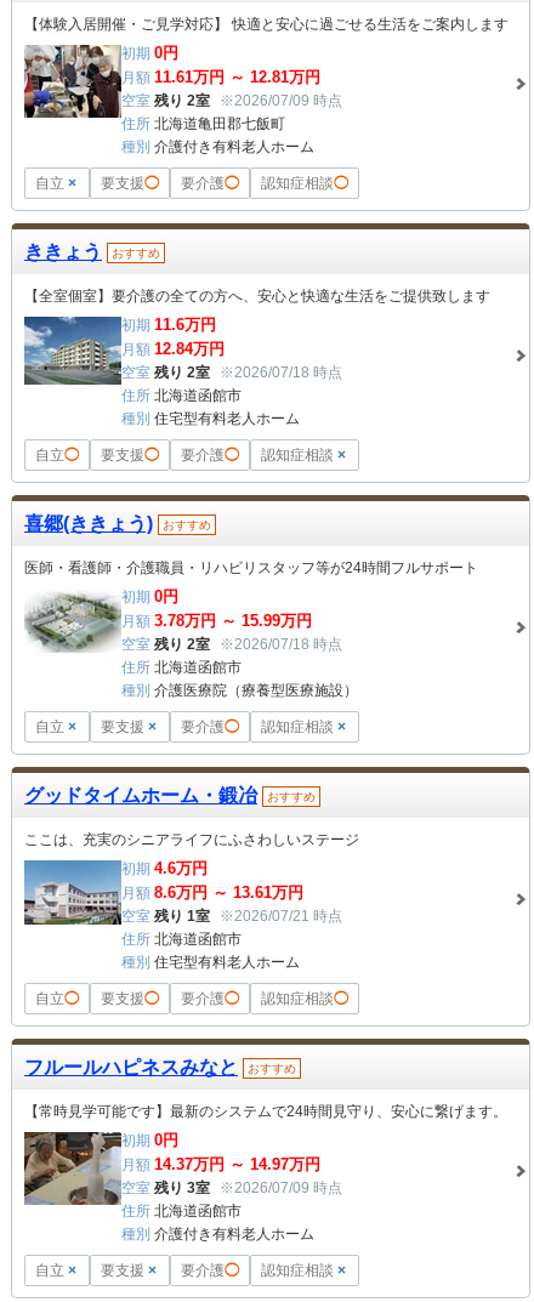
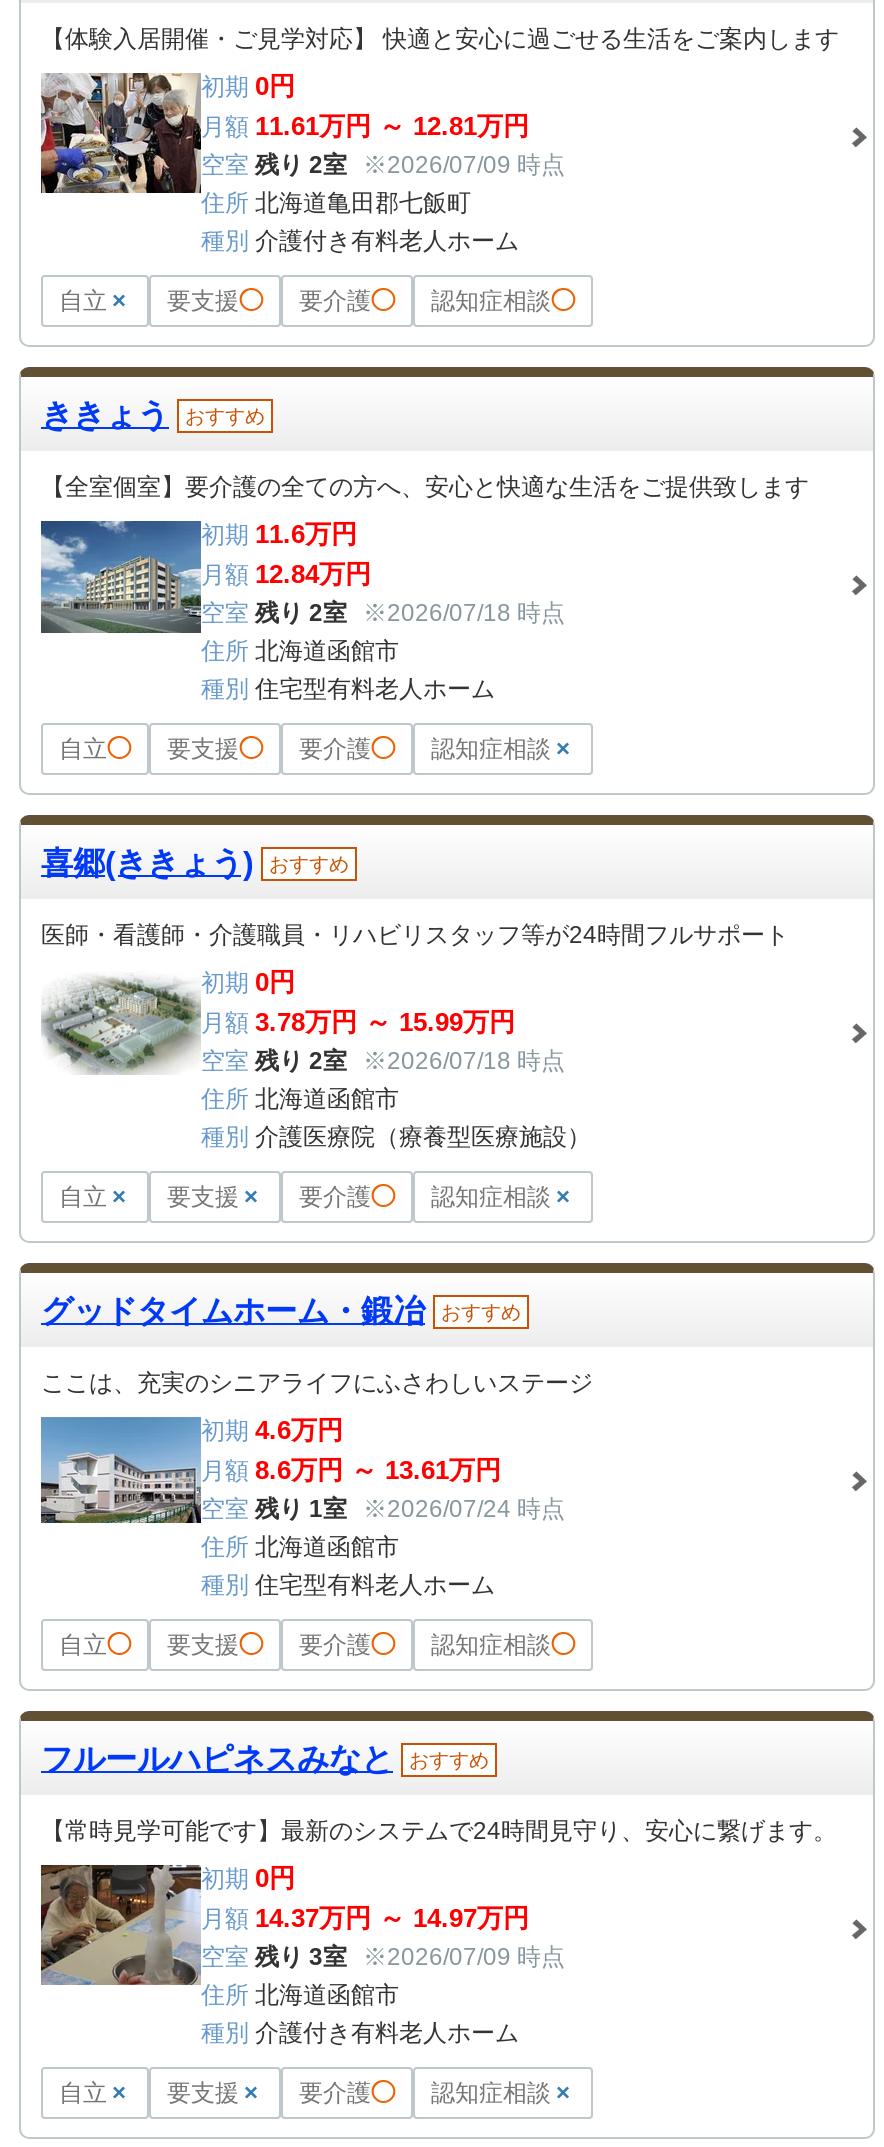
[121,907,342,924] 空室 残り 1室 ※2026/07/21 時点 -> [201,1494,565,1522] 空室 残り 1室 ※2026/07/24 時点

